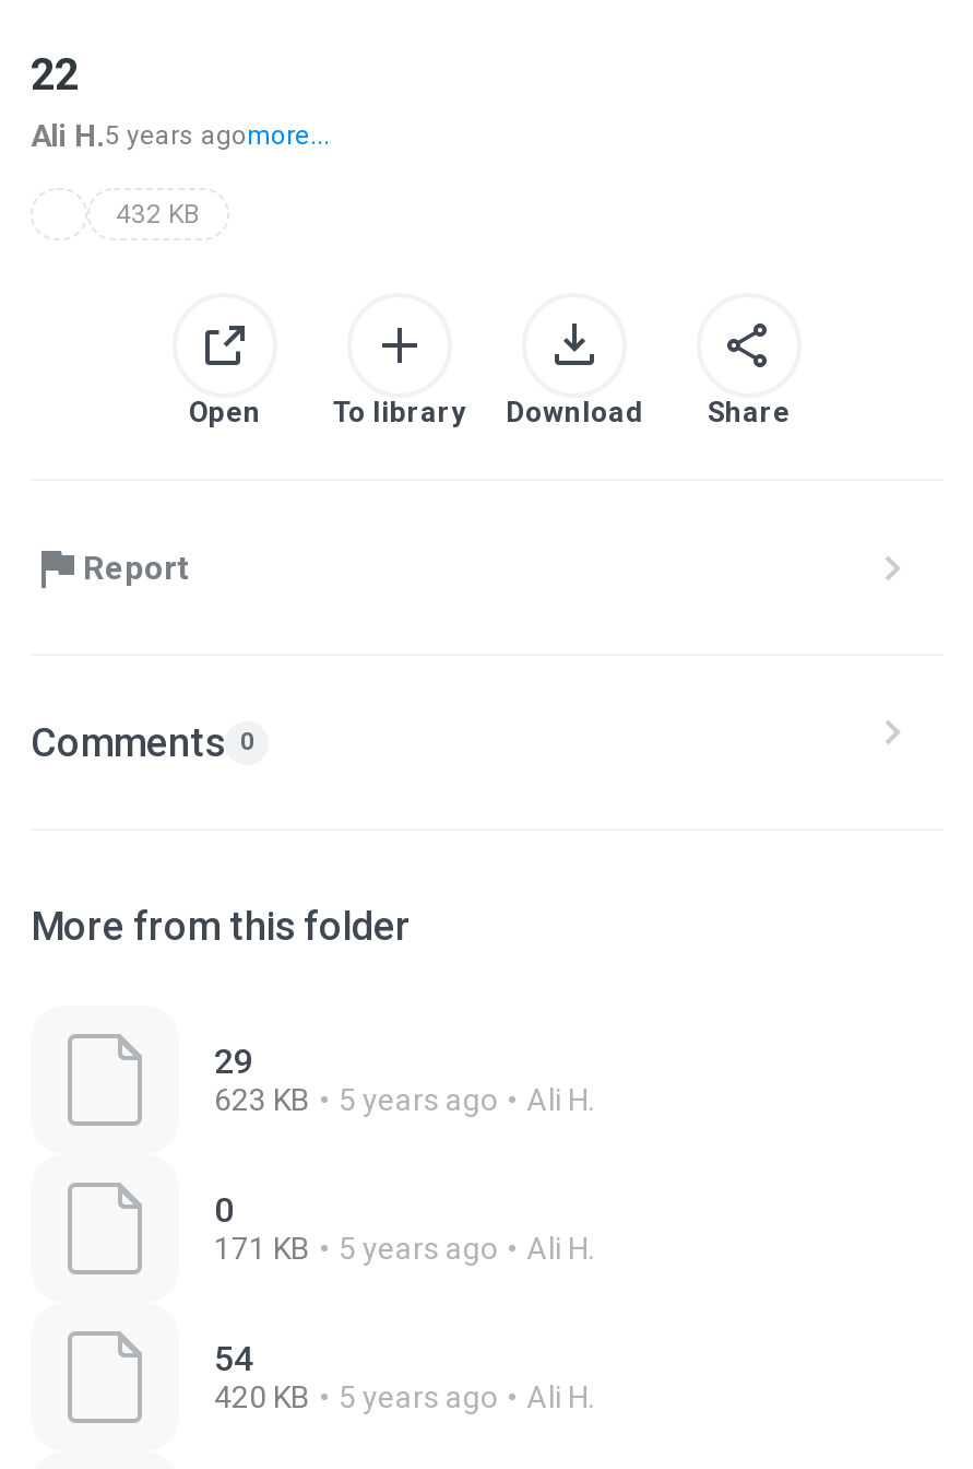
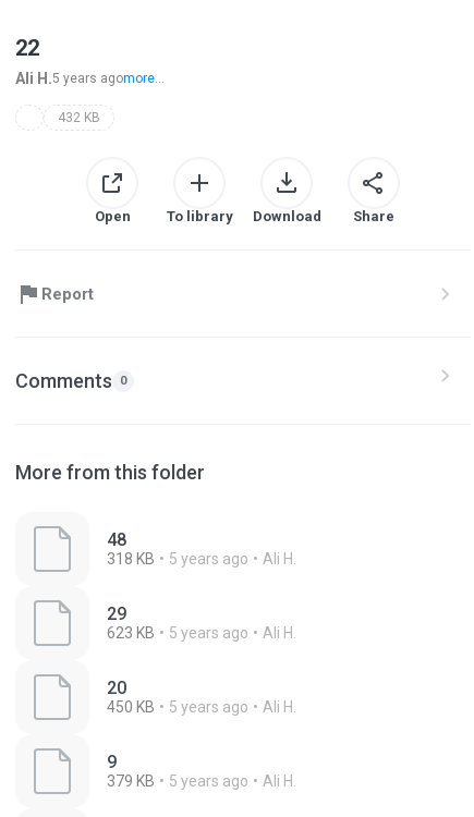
none -> [107,529,296,568] 48 | 318 KB | 5 years ago | Ali H.
[214,1189,234,1231] 0 -> [107,678,126,698] 20
[214,1231,594,1266] 171 KB 5 years ago Ali H. -> [107,698,296,716] 450 KB 5 years ago Ali H.
[214,1338,253,1379] 54 -> [107,752,117,772] 9
[214,1379,594,1414] 420 KB 5 years ago Ali H. -> [107,772,296,790] 379 KB 5 years ago Ali H.

